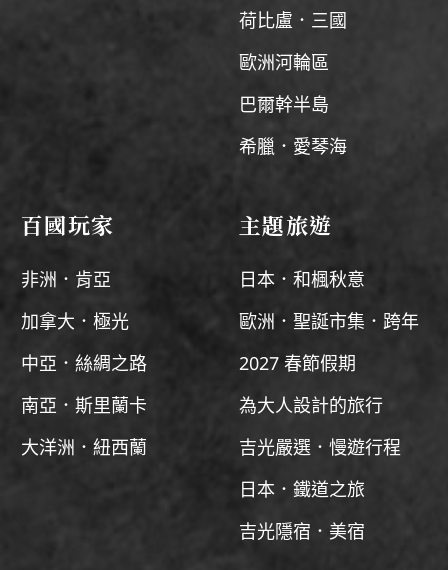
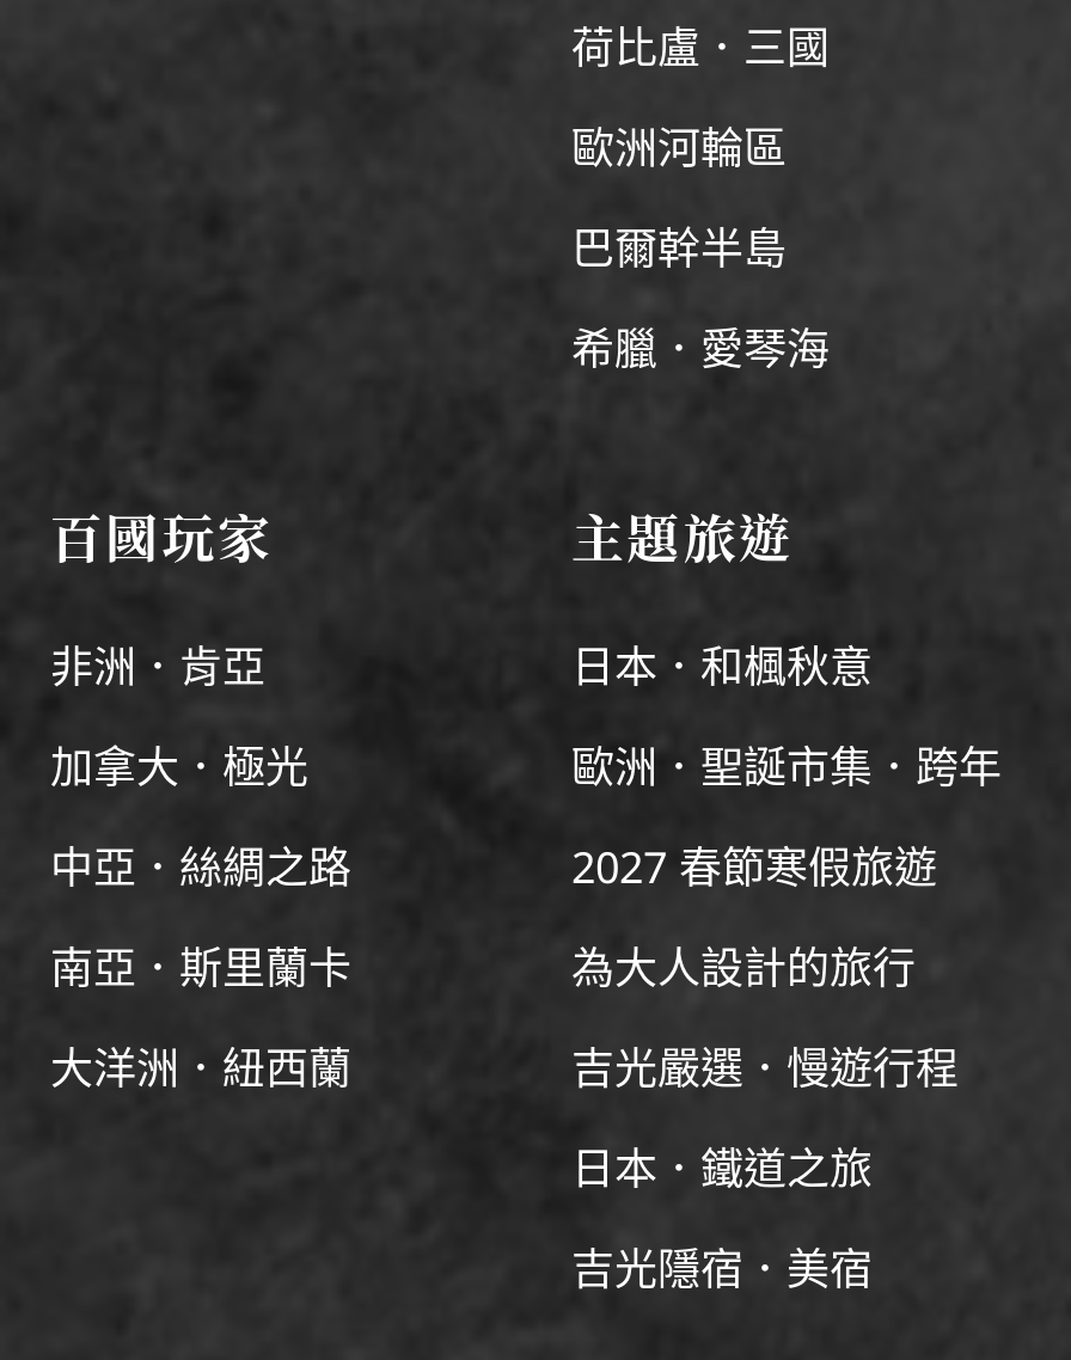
[239,355,356,375] 2027 春節假期 -> [571,848,937,895] 2027 春節寒假旅遊

